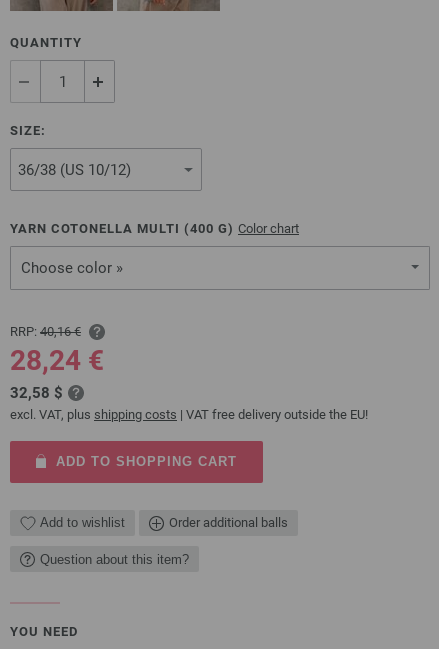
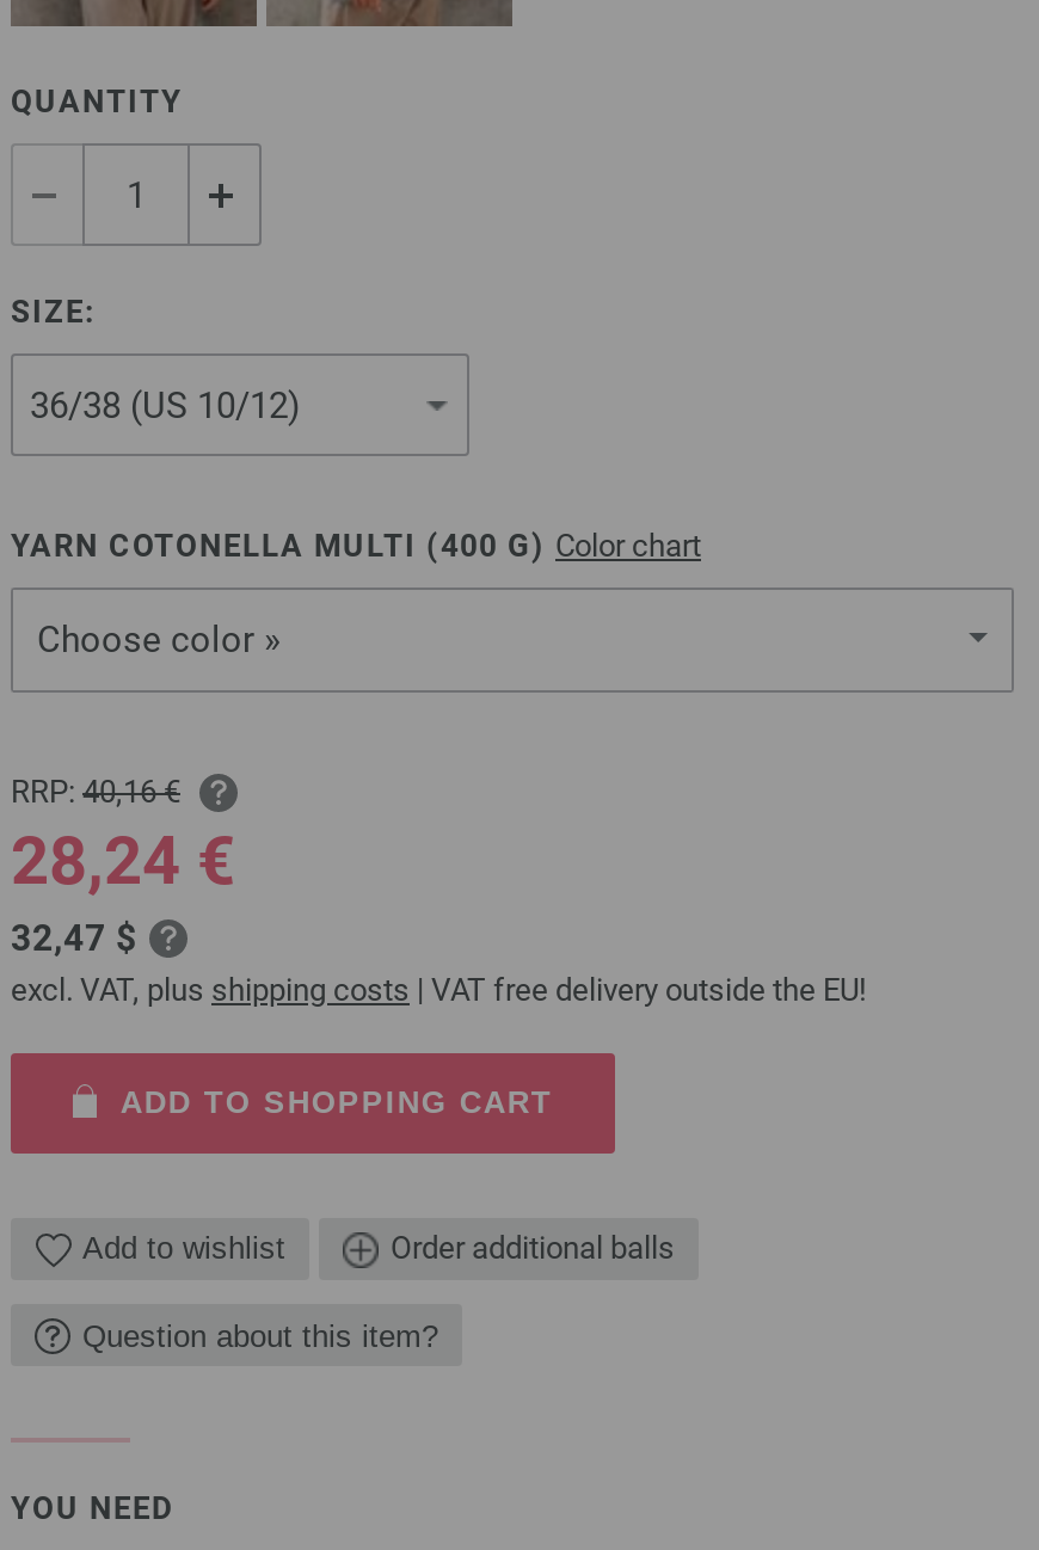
[10,384,63,402] 32,58 $ -> [11,916,137,959] 32,47 $

